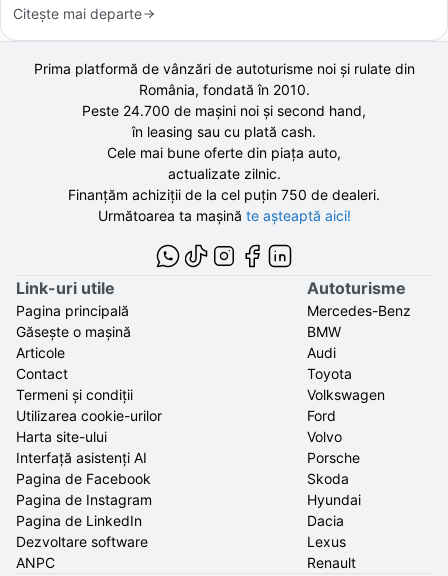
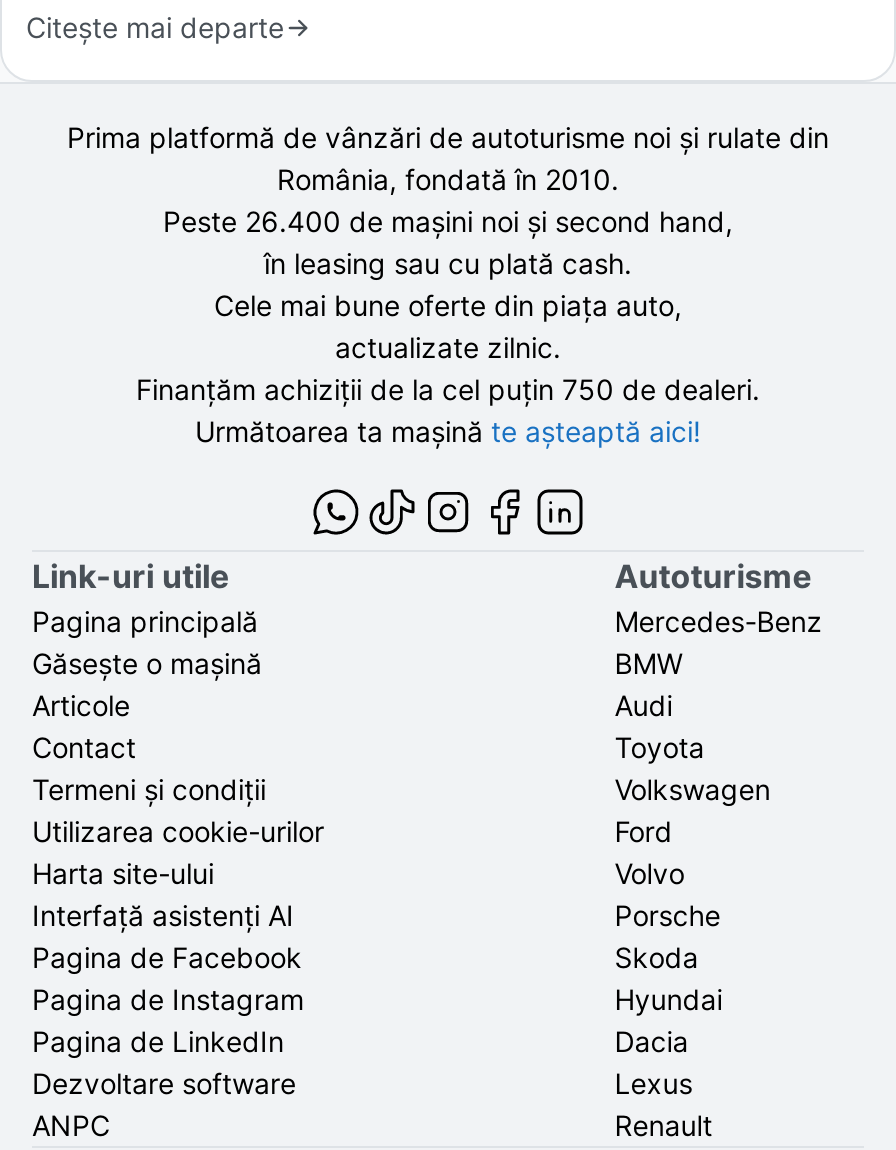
[82,102,366,119] Peste 24.700 de mașini noi și second hand, -> [163,203,733,237] Peste 26.400 de mașini noi și second hand,

